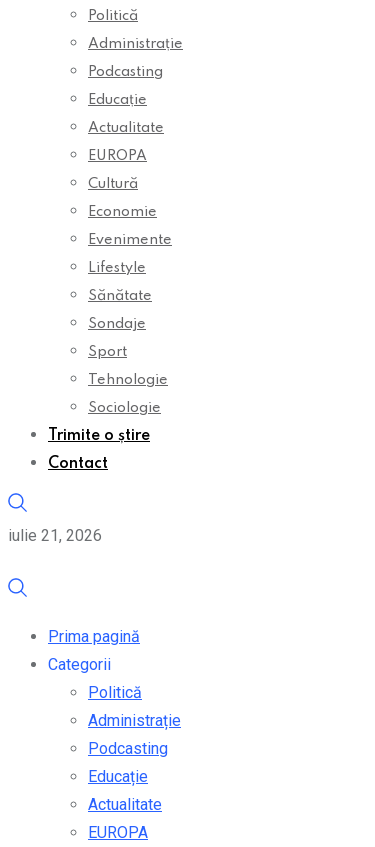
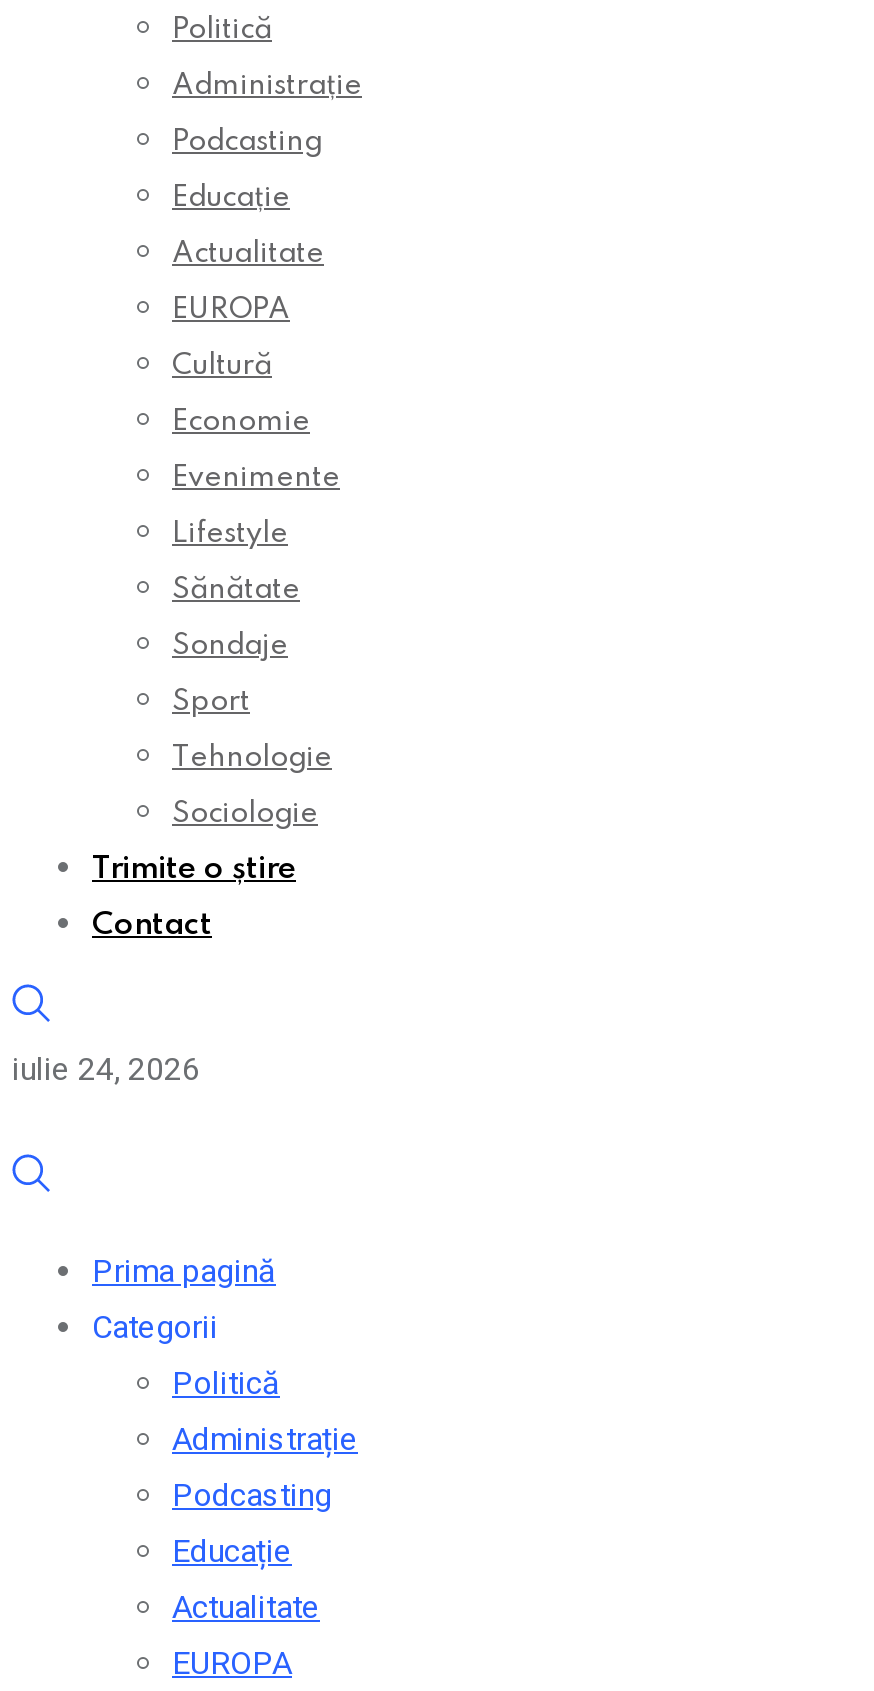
[8,526,102,545] iulie 21, 2026 -> [12,1050,200,1088] iulie 24, 2026

